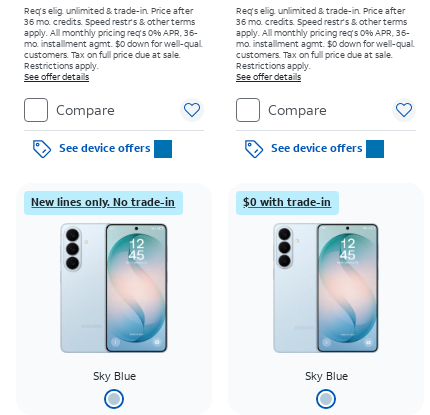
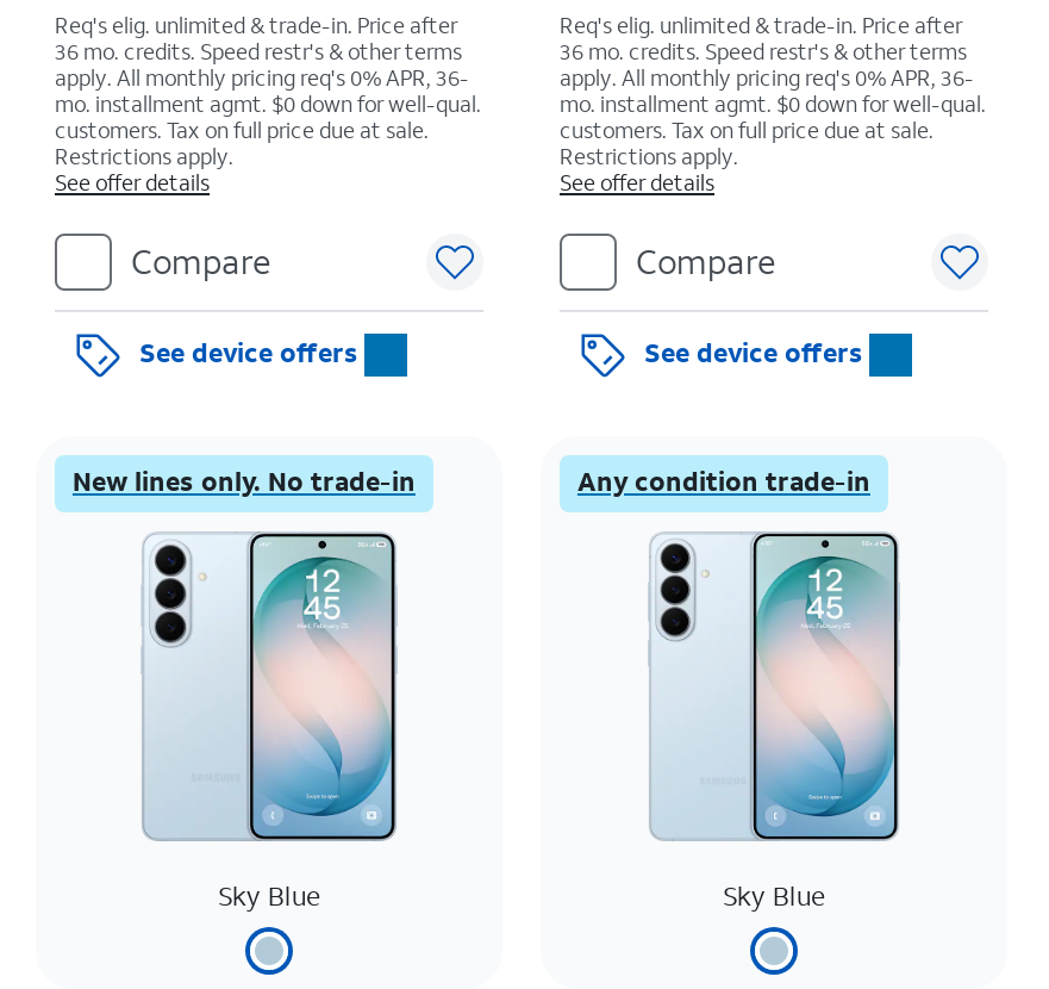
[243,194,331,208] $0 with trade-in -> [577,464,870,497] Any condition trade-in

